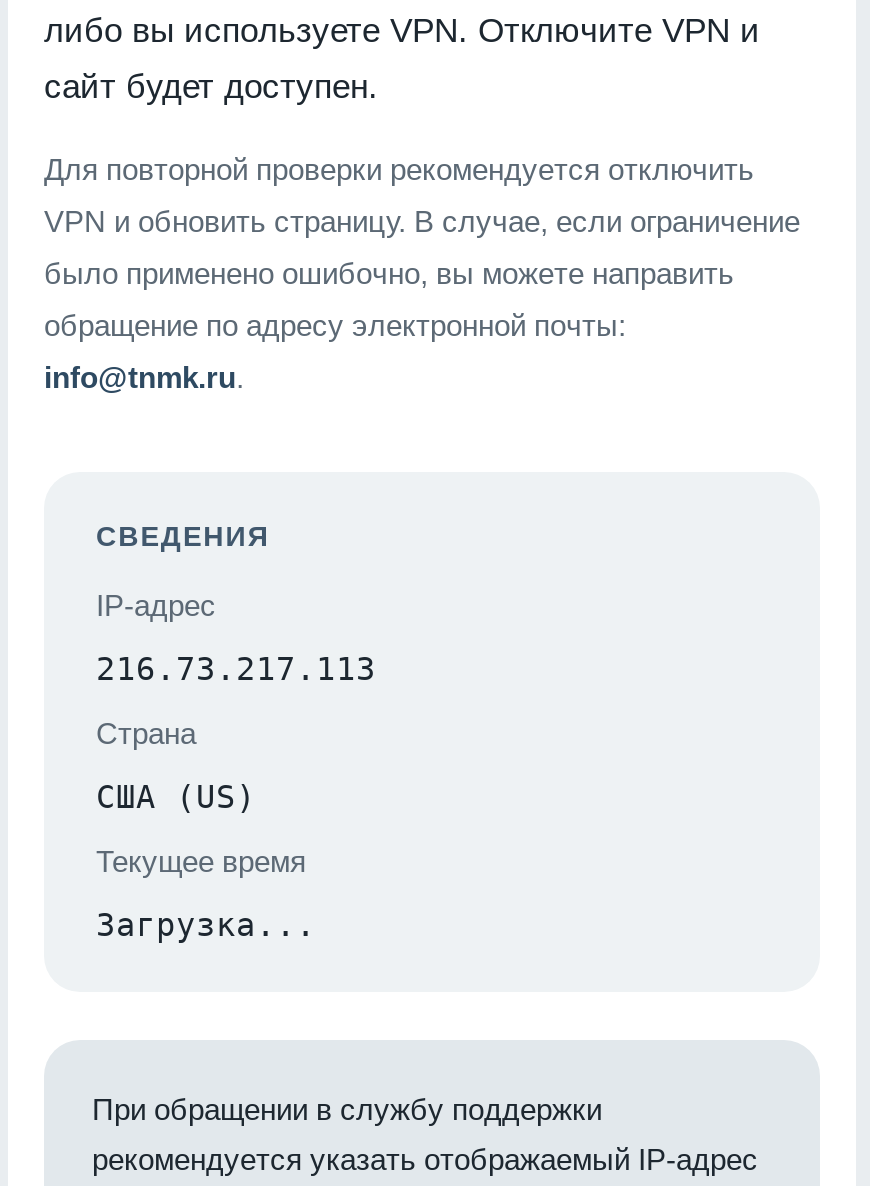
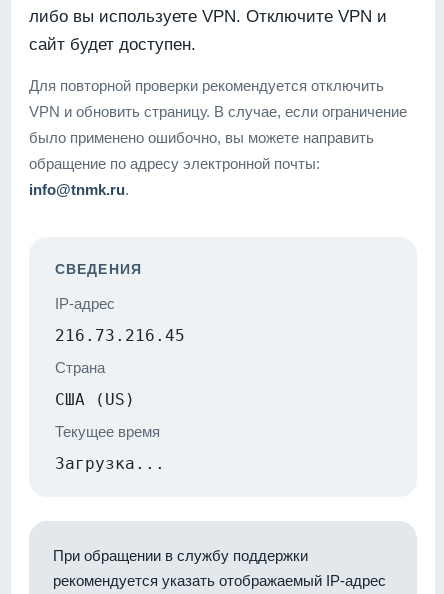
[96,649,376,687] 216.73.217.113 -> [55,325,185,344] 216.73.216.45

